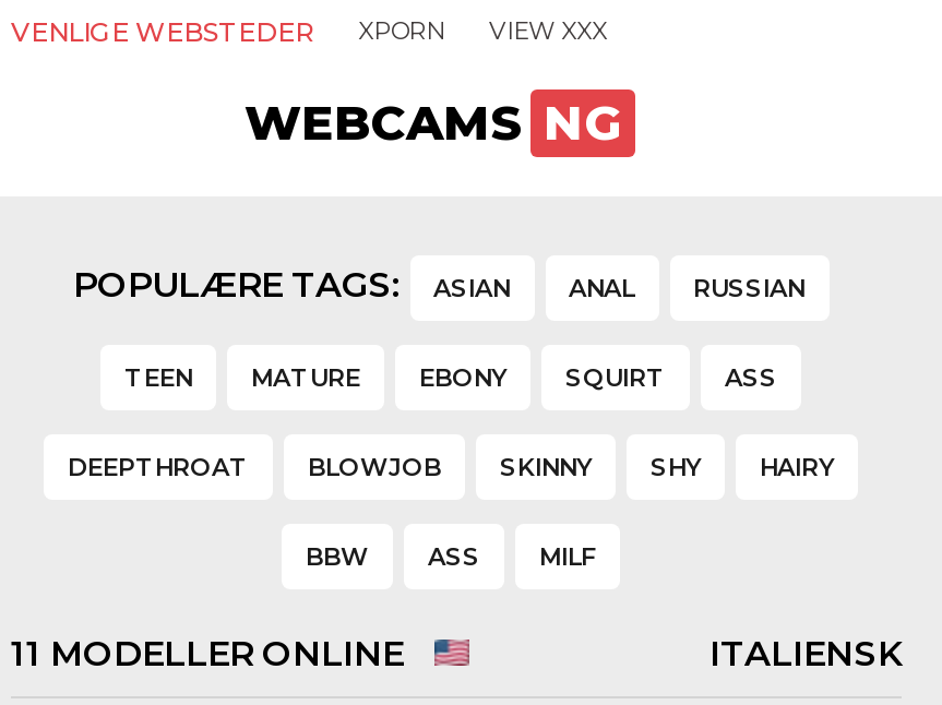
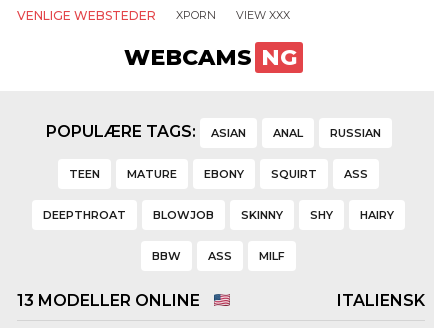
[11,633,413,674] 11 MODELLER ONLINE -> [17,291,204,310] 13 MODELLER ONLINE

